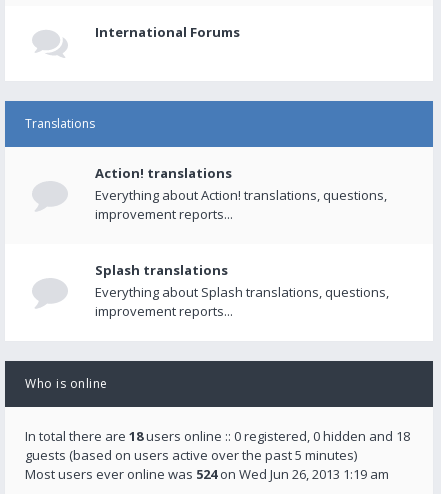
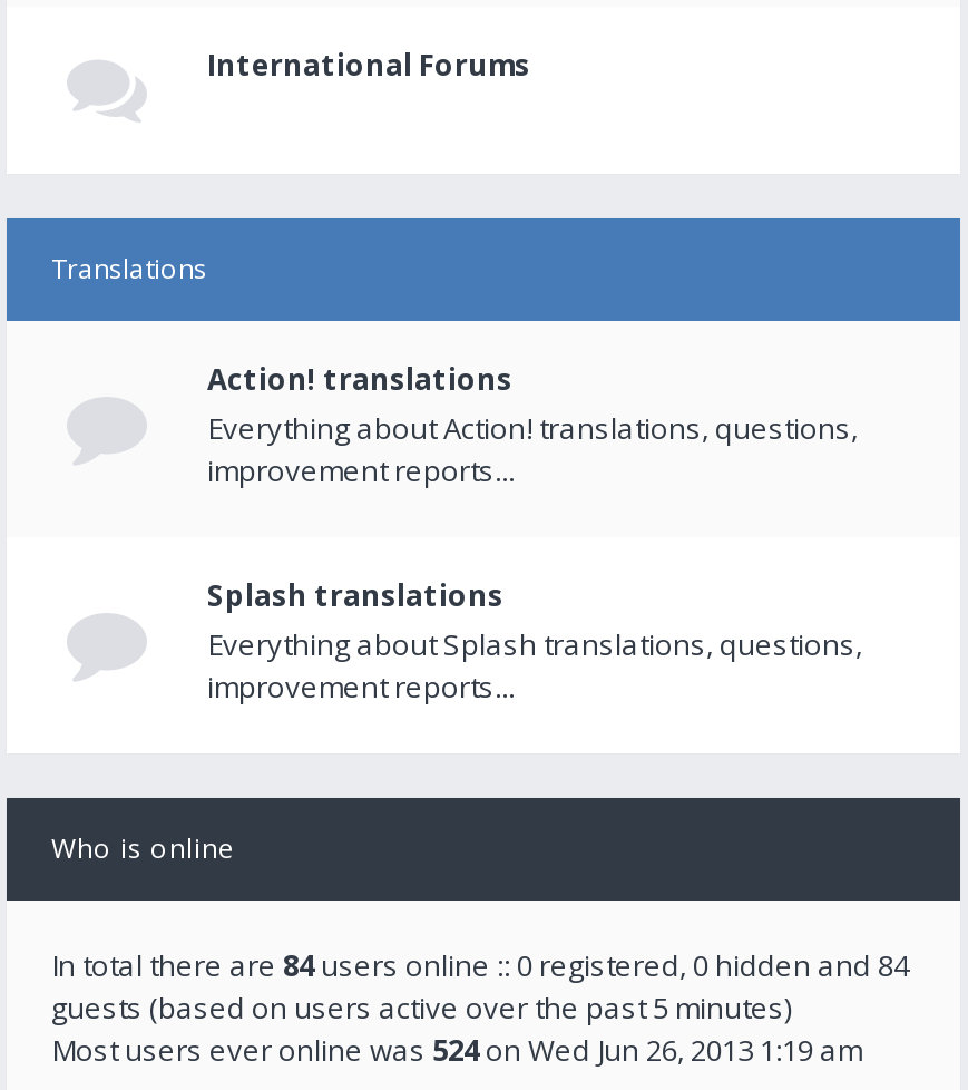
[25,427,410,445] In total there are 18 users online :: 0 registered, 0 hidden and 18 -> [51,945,909,985] In total there are 84 users online :: 0 registered, 0 hidden and 84

